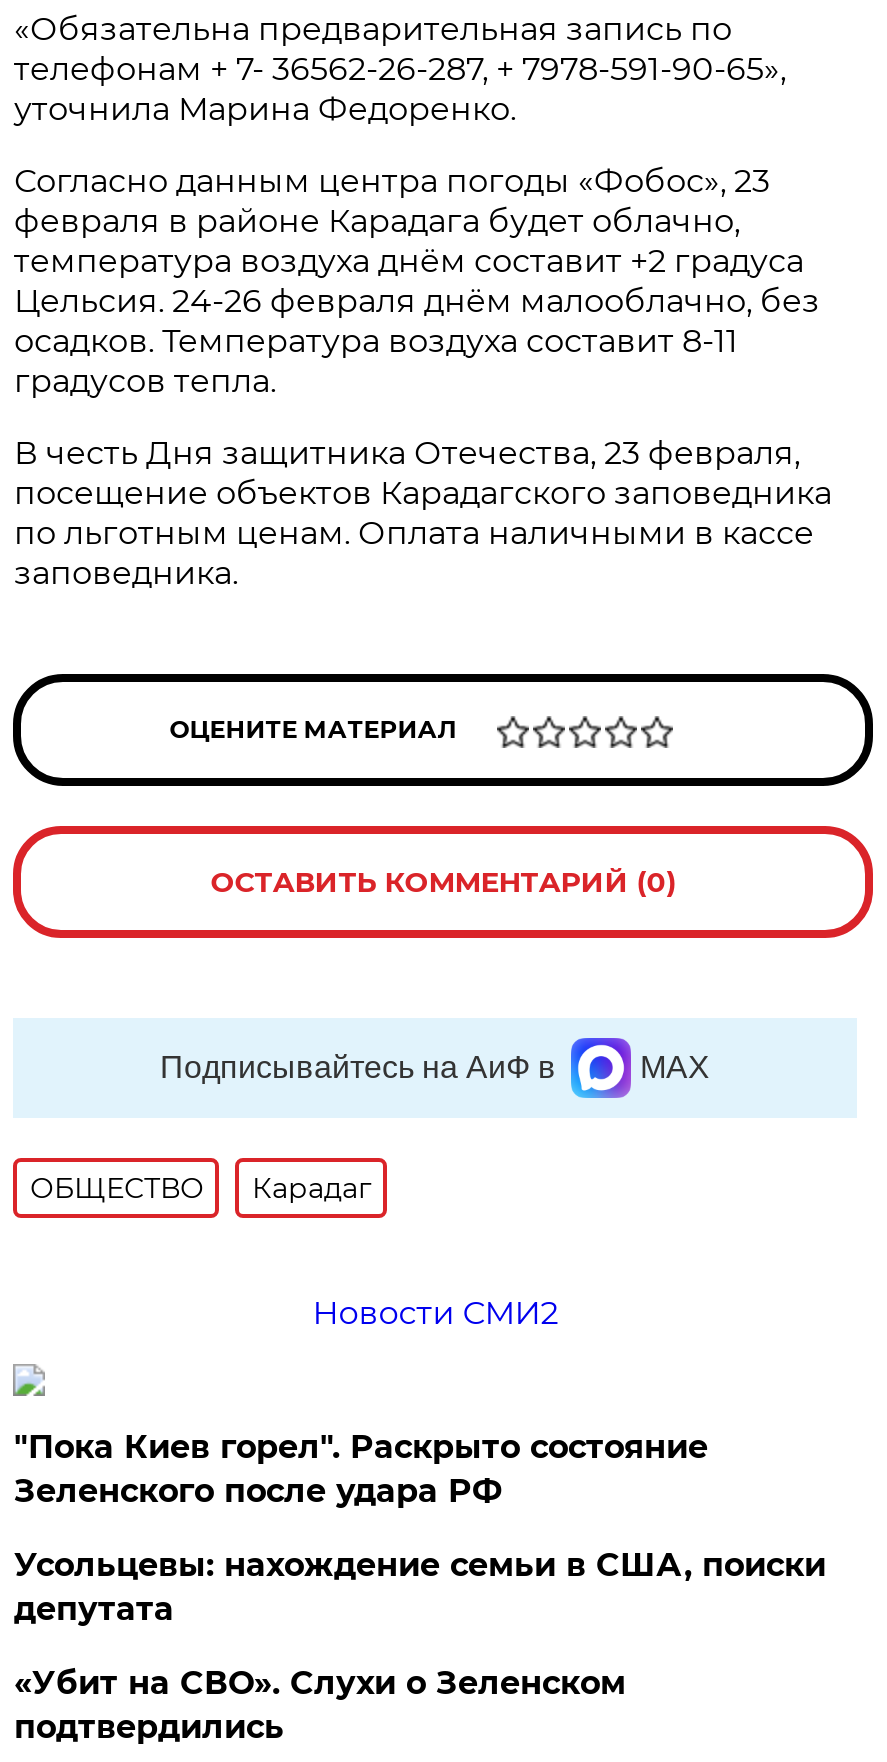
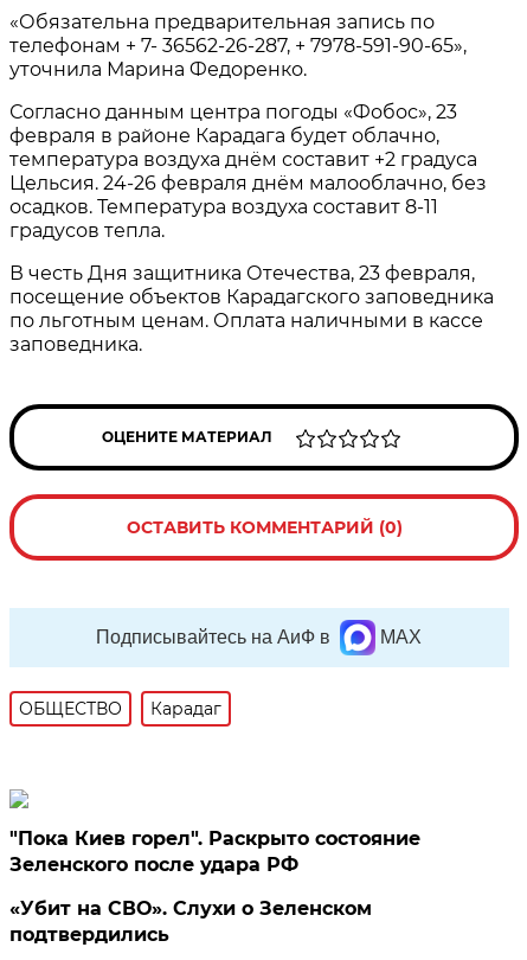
[312,1294,558,1332] Новости СМИ2 -> none
[14,1546,826,1628] Усольцевы: нахождение семьи в США, поиски | депутата -> none

